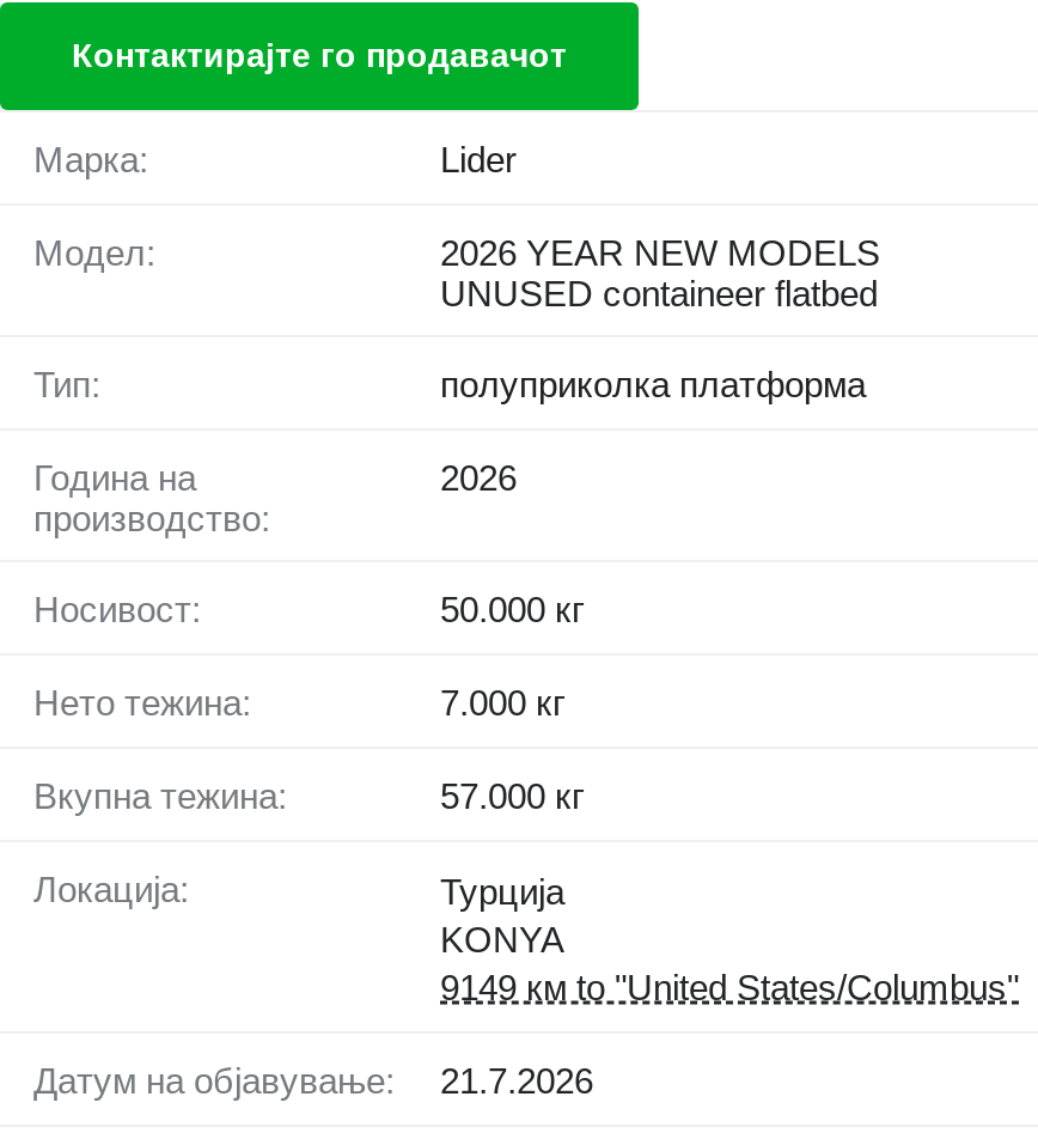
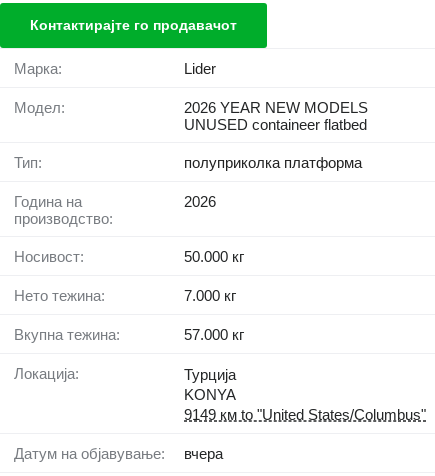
[440,1060,593,1101] 21.7.2026 -> [184,445,223,462] вчера

